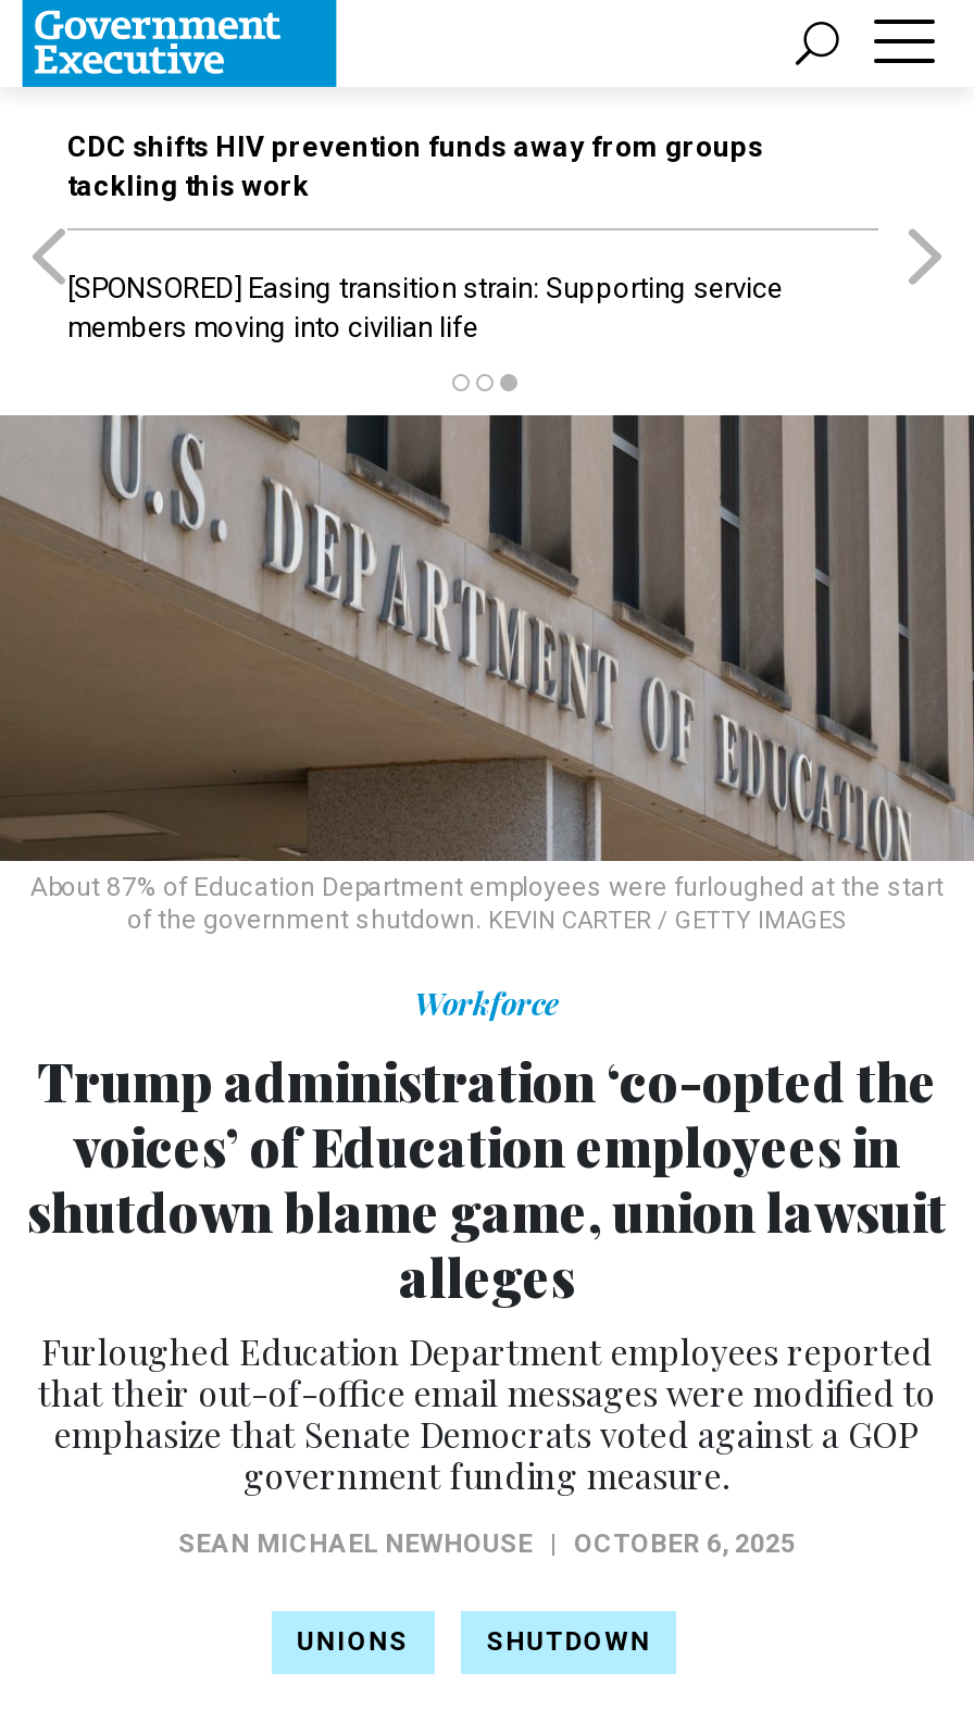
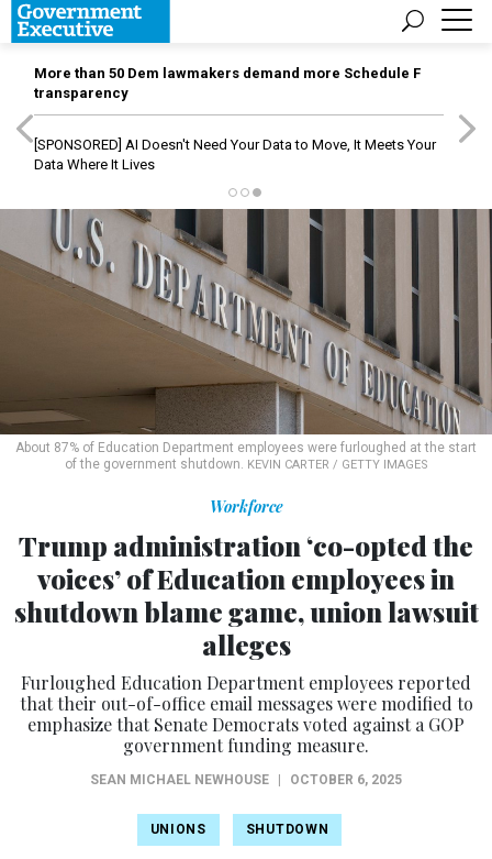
[67,130,763,202] CDC shifts HIV prevention funds away from groups | tackling this work -> [34,65,421,101] More than 50 Dem lawmakers demand more Schedule F | transparency
[67,272,783,344] [SPONSORED] Easing transition strain: Supporting service | members moving into civilian life -> [34,136,436,173] [SPONSORED] AI Doesn't Need Your Data to Move, It Meets Your | Data Where It Lives

